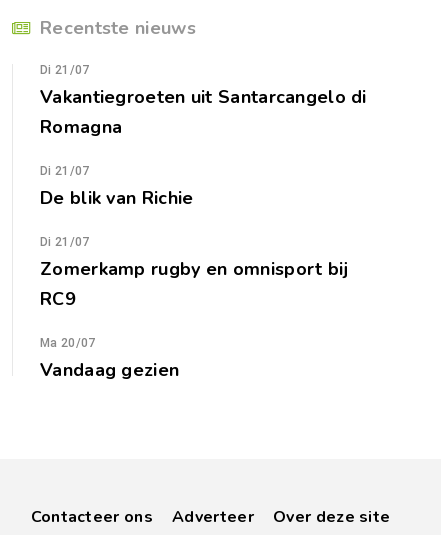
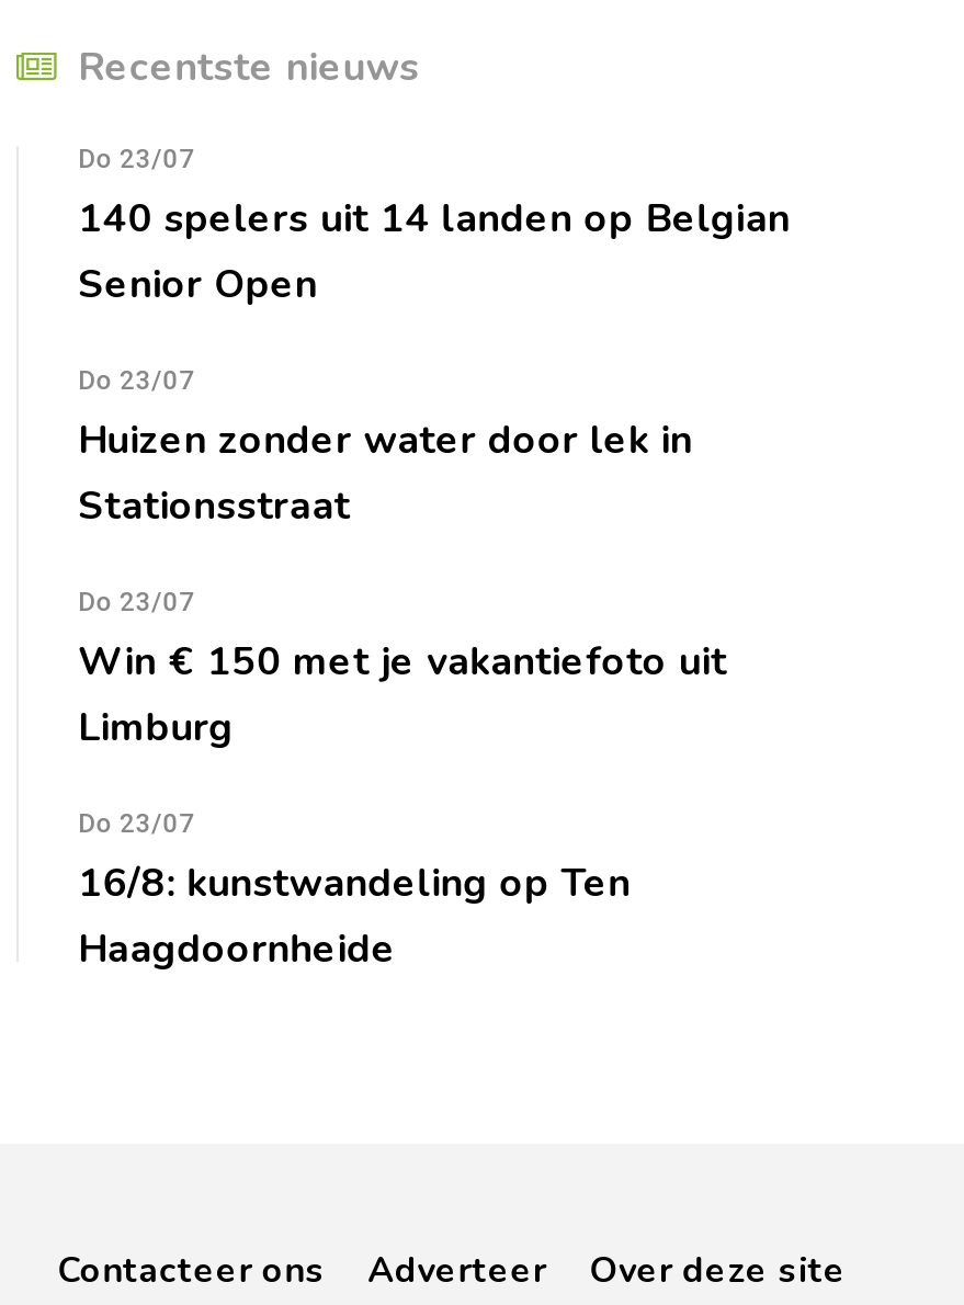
[40,63,367,139] Di 21/07 | Vakantiegroeten uit Santarcangelo di | Romagna -> [78,144,790,310] Do 23/07 | 140 spelers uit 14 landen op Belgian | Senior Open
[40,164,193,210] Di 21/07 | De blik van Richie -> [78,365,693,532] Do 23/07 | Huizen zonder water door lek in | Stationsstraat
[40,235,348,311] Di 21/07 | Zomerkamp rugby en omnisport bij | RC9 -> [78,587,727,753] Do 23/07 | Win € 150 met je vakantiefoto uit | Limburg
[40,336,179,382] Ma 20/07 | Vandaag gezien -> [78,808,631,975] Do 23/07 | 16/8: kunstwandeling op Ten | Haagdoornheide

